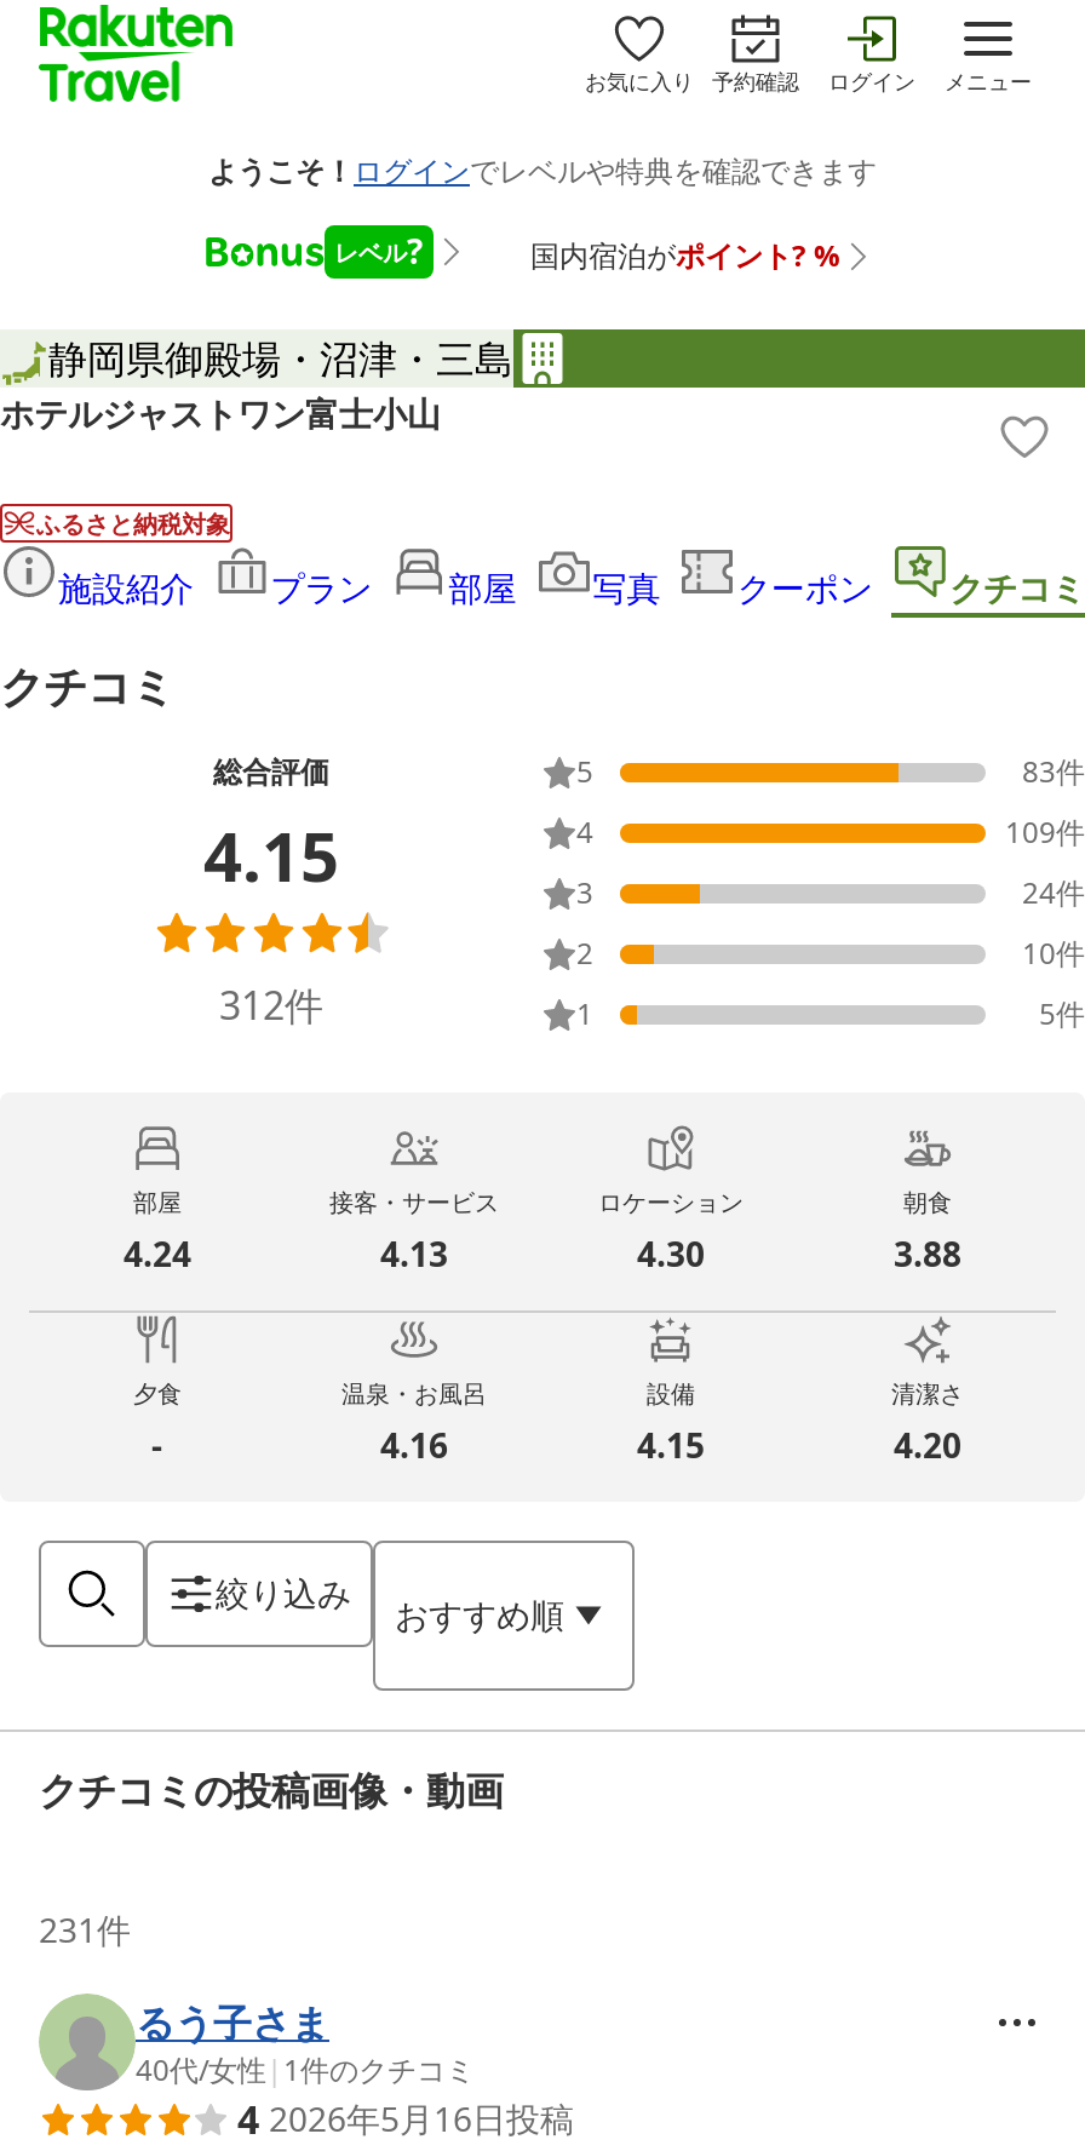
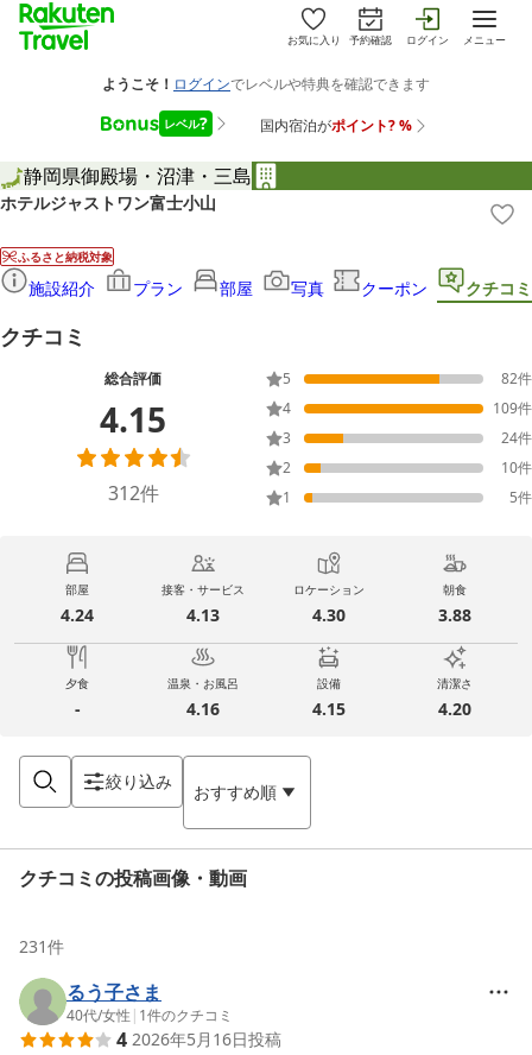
[1022,752,1085,793] 83件 -> [501,369,532,389] 82件

